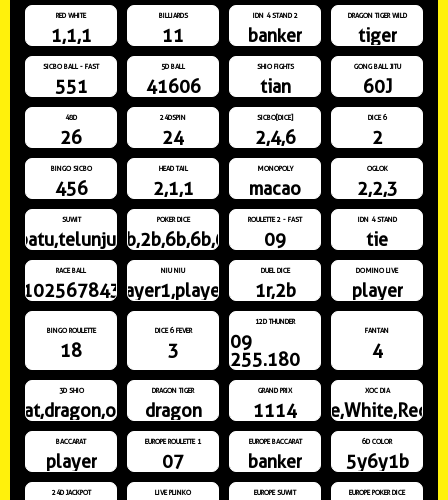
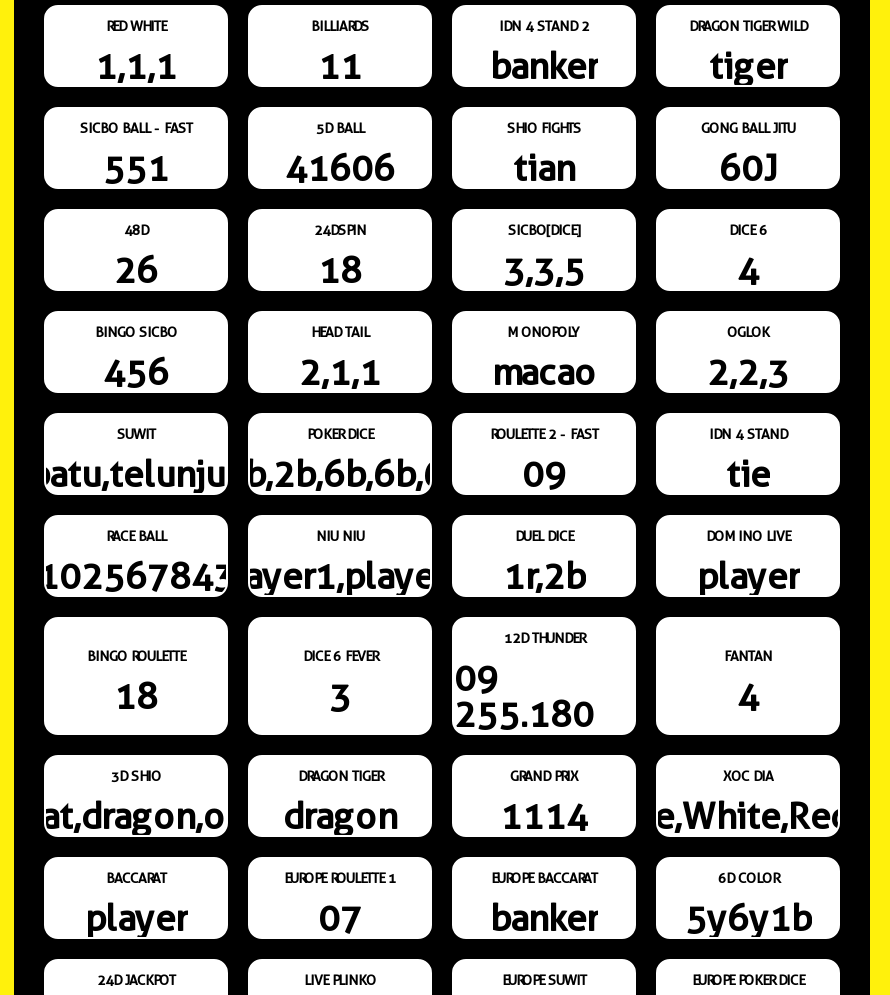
[162,127,184,148] 24 -> [318,249,362,291] 18
[254,127,295,148] 2,4,6 -> [503,249,585,291] 3,3,5
[371,127,382,148] 2 -> [737,249,759,291] 4

